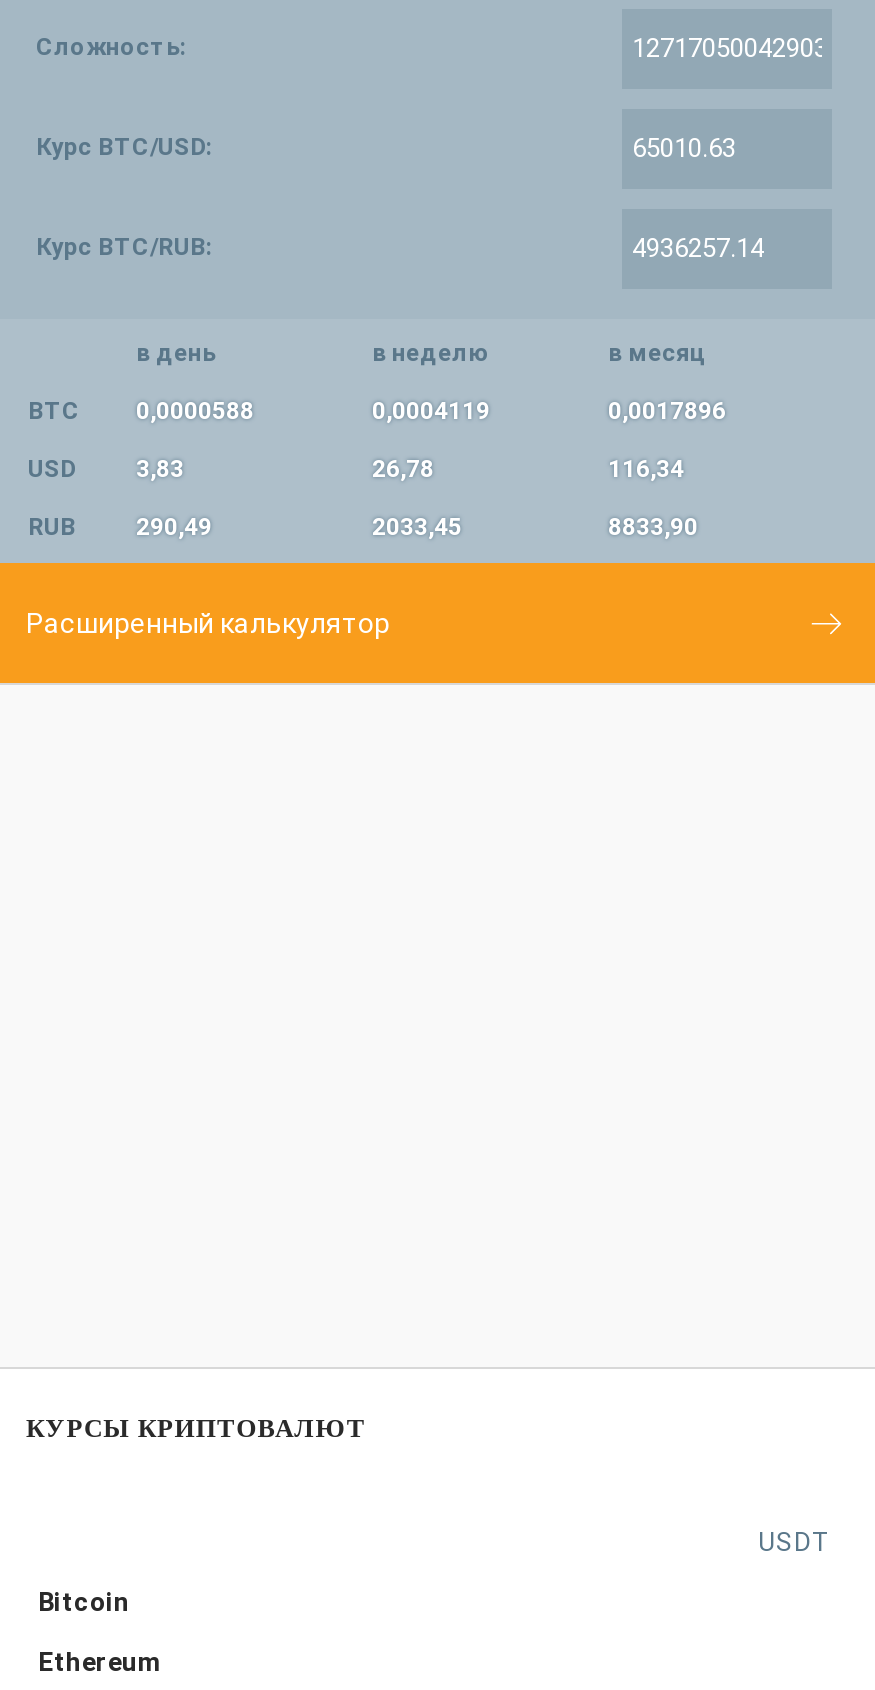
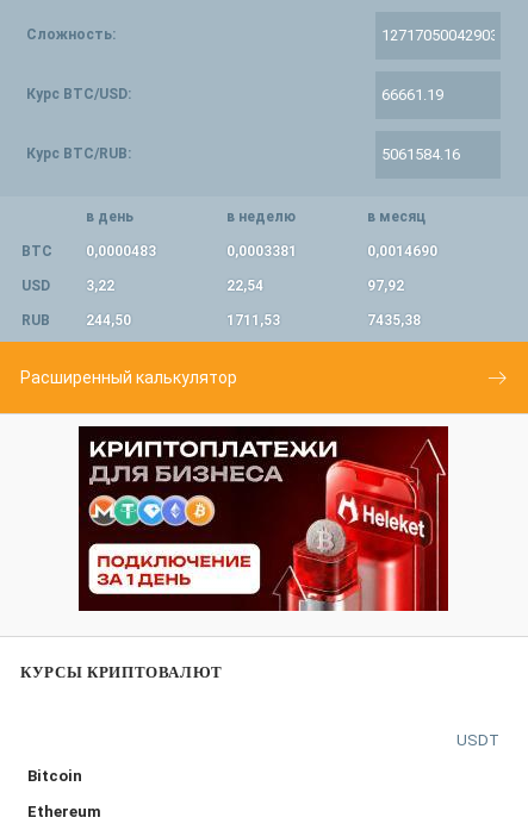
[28,397,254,425] BTC 0,0000588 -> [21,243,156,259] BTC 0,0000483
[372,397,490,425] 0,0004119 -> [226,243,297,259] 0,0003381
[608,397,726,425] 0,0017896 -> [367,243,437,259] 0,0014690
[136,455,184,483] 3,83 -> [86,277,114,294] 3,22
[372,455,434,483] 26,78 -> [226,277,263,294] 22,54
[608,455,684,483] 116,34 -> [367,277,404,294] 97,92
[136,513,212,541] 290,49 -> [86,312,131,328] 244,50
[372,513,462,541] 2033,45 -> [226,312,280,328] 1711,53
[608,513,698,541] 8833,90 -> [367,312,421,328] 7435,38
none -> [77,425,449,612] [image]

